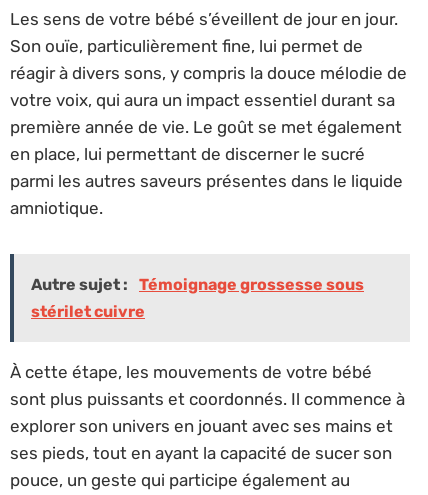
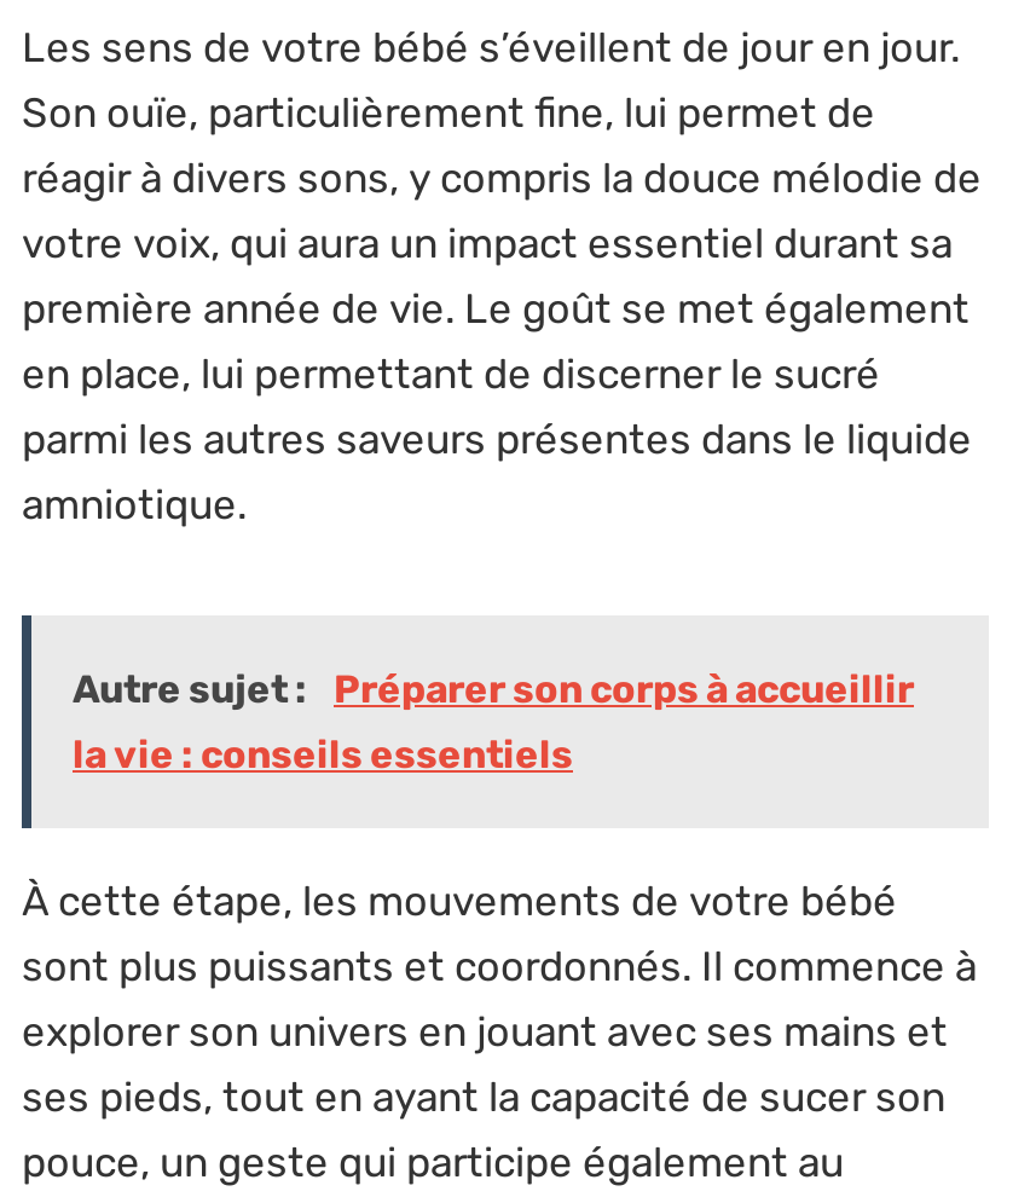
[31,274,364,320] Autre sujet : Témoignage grossesse sous | stérilet cuivre -> [73,665,914,776] Autre sujet : Préparer son corps à accueillir | la vie : conseils essentiels

